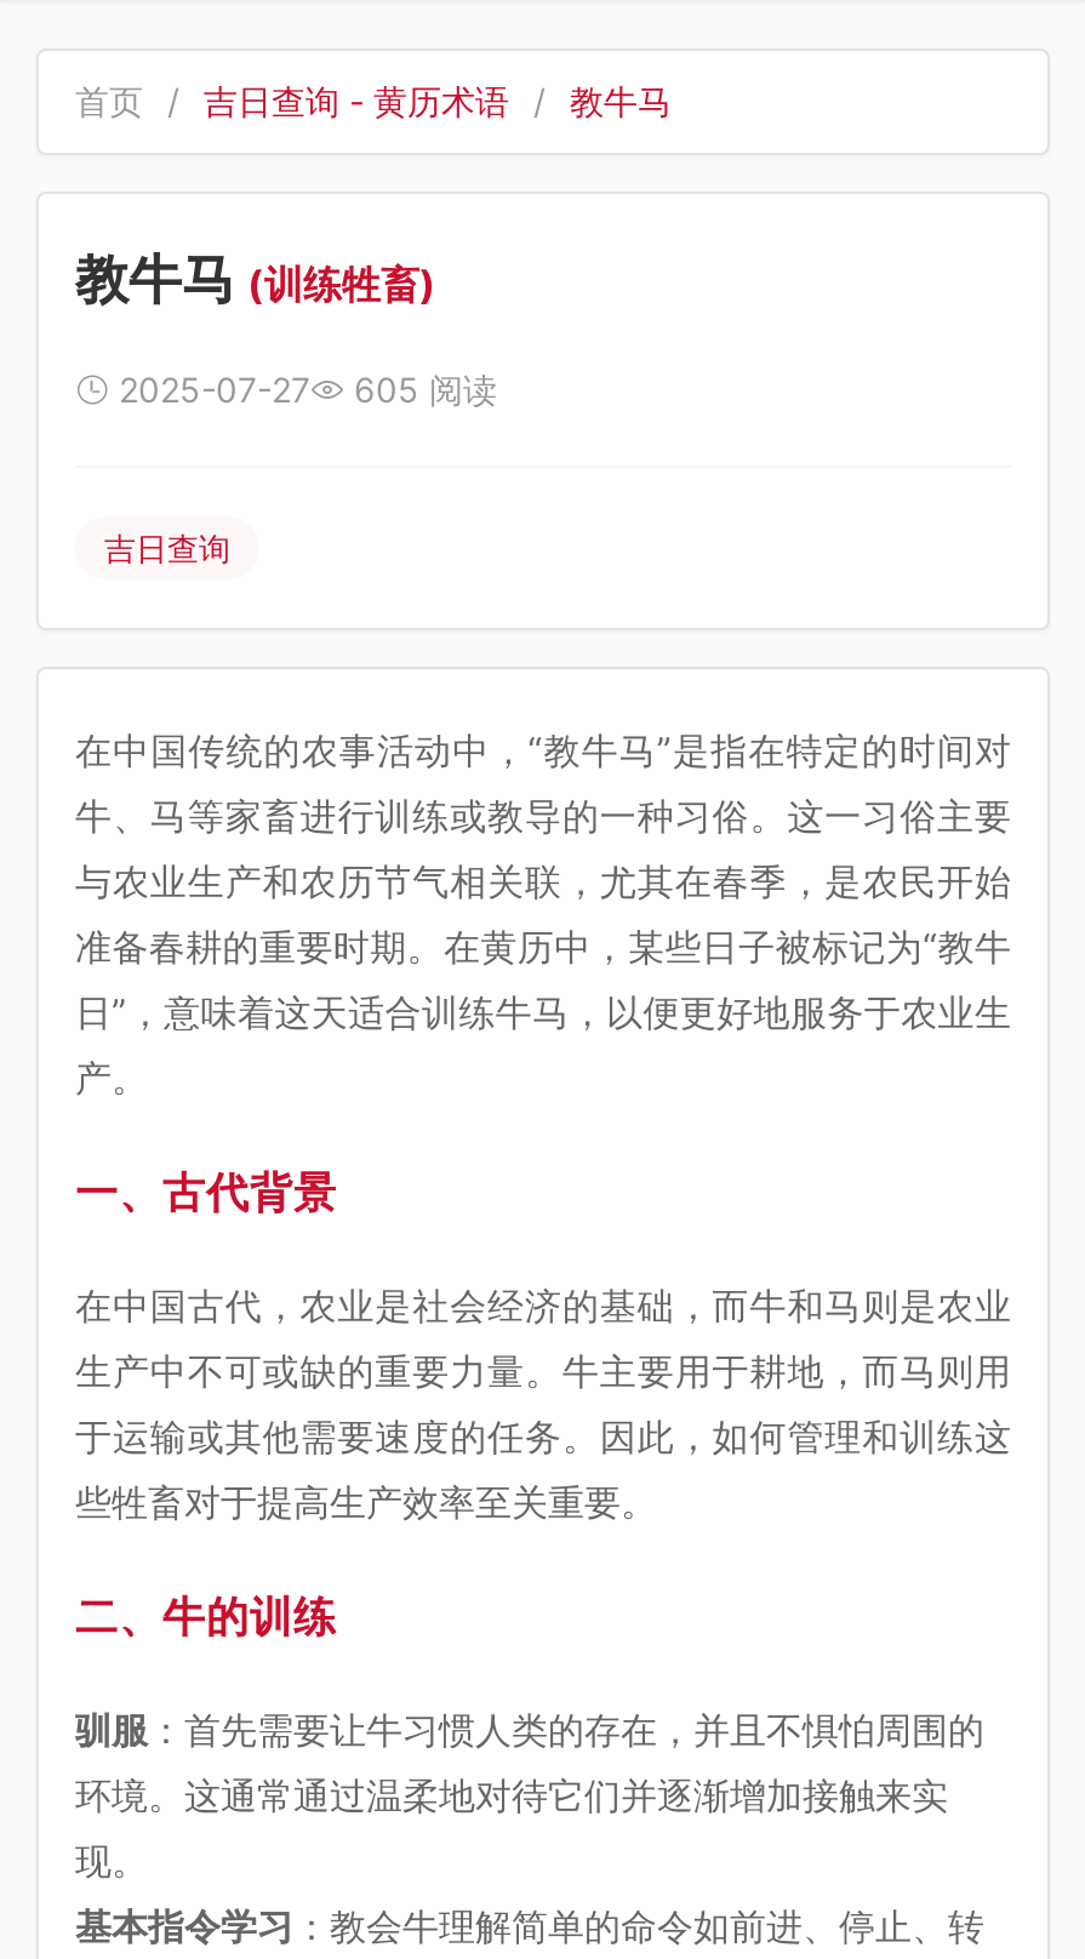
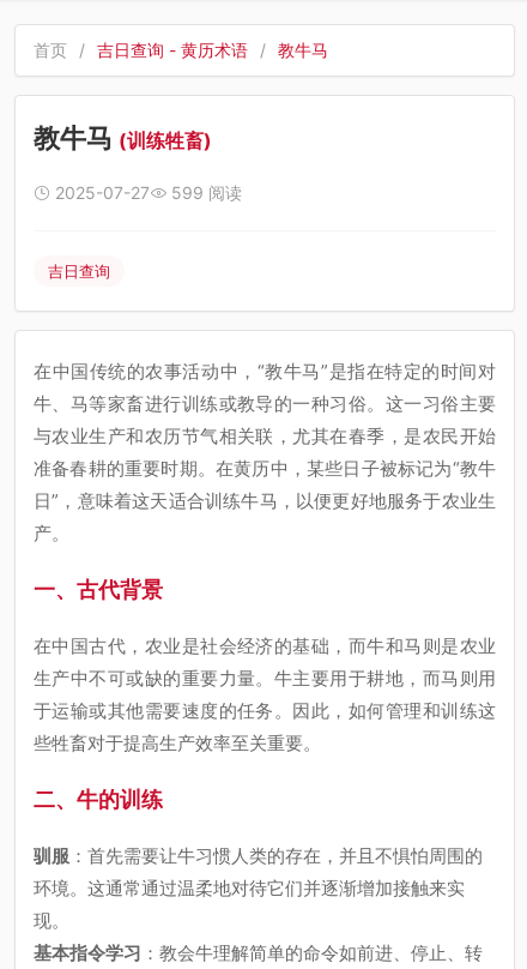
[109,369,497,410] 2025-07-27 605 阅读 -> [50,182,242,203] 2025-07-27 599 阅读

